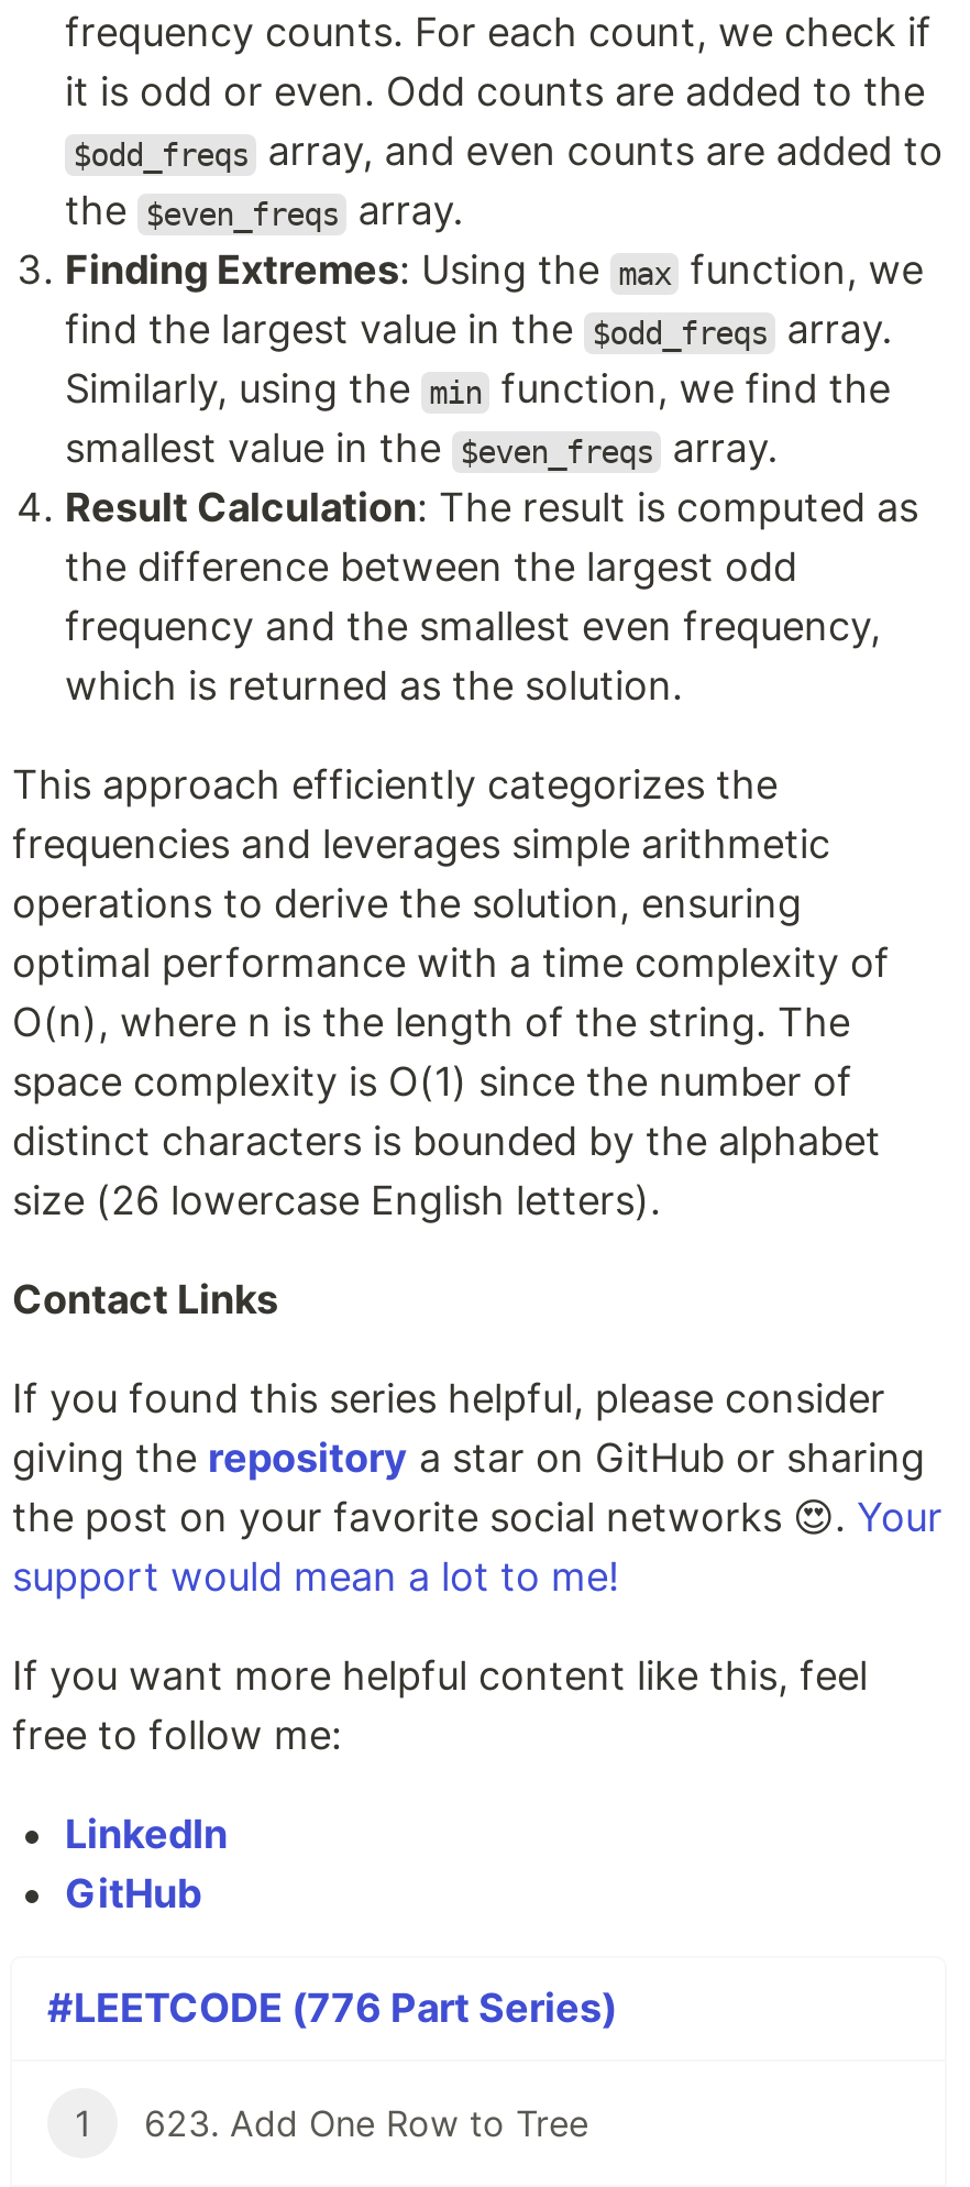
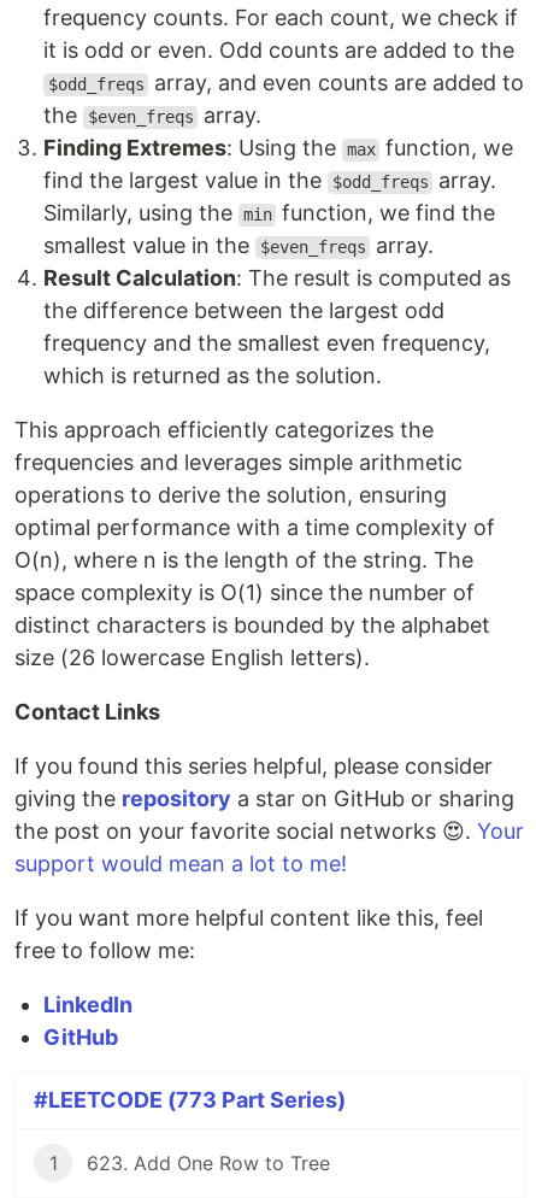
[47,1985,617,2031] #LEETCODE (776 Part Series) -> [34,1087,346,1113] #LEETCODE (773 Part Series)

